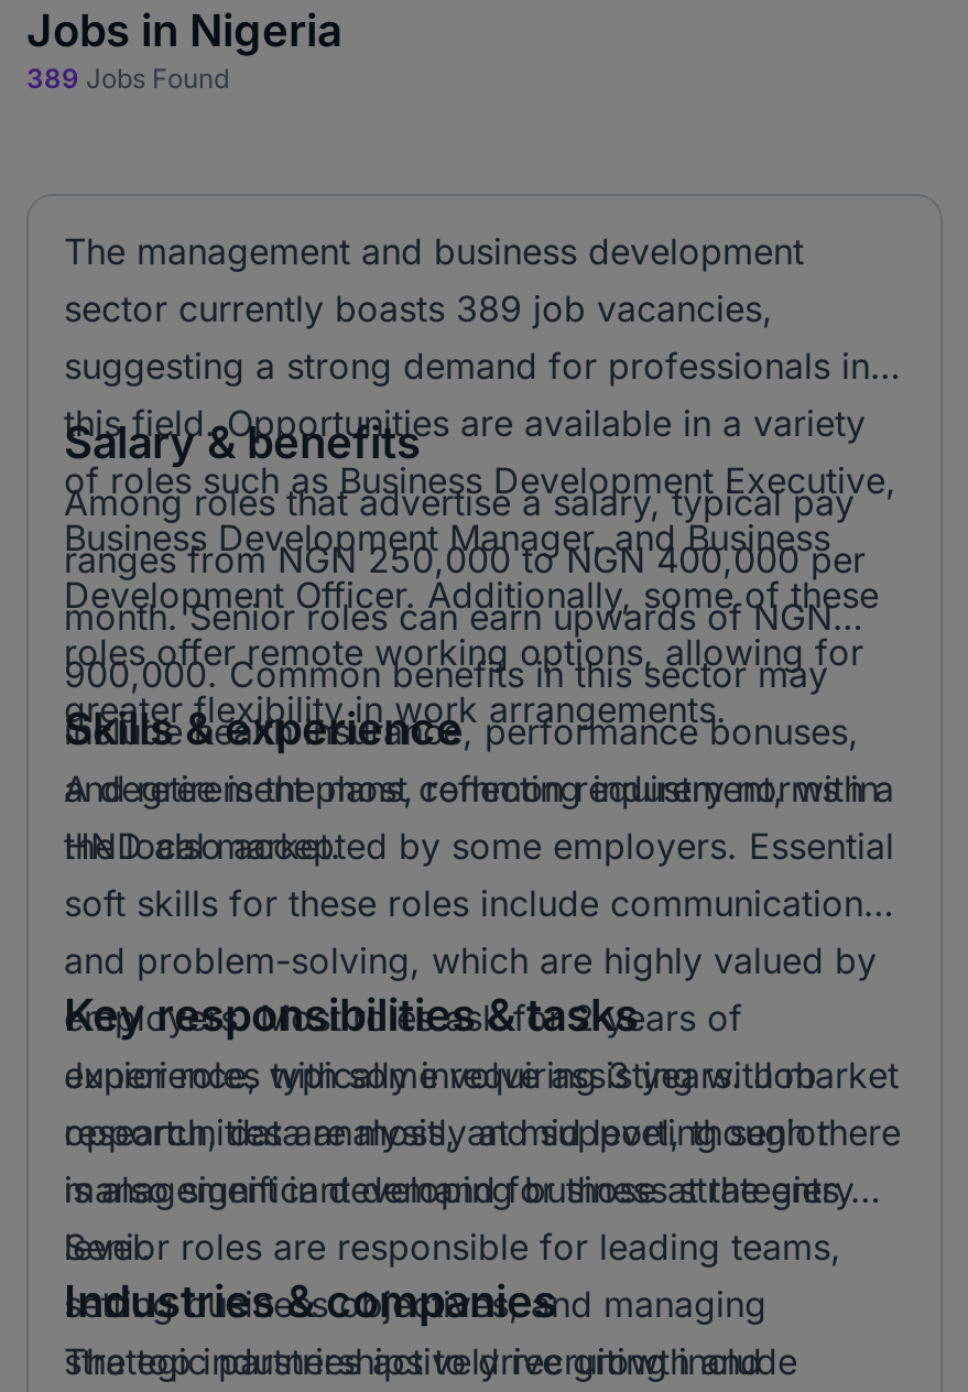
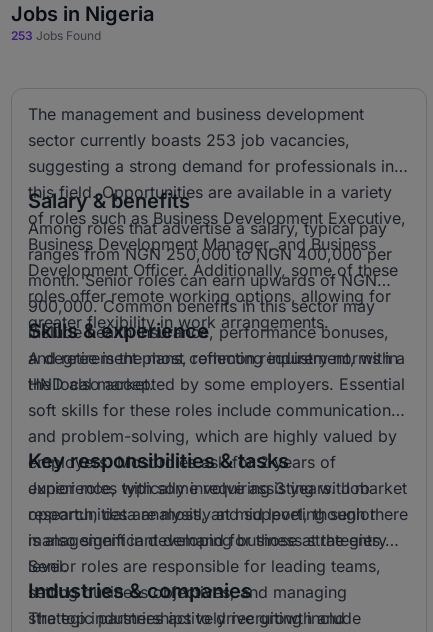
[26,62,229,95] 389 Jobs Found -> [11,28,101,43] 253 Jobs Found
[64,286,773,330] sector currently boasts 389 job vacancies, -> [28,130,350,150] sector currently boasts 253 job vacancies,

